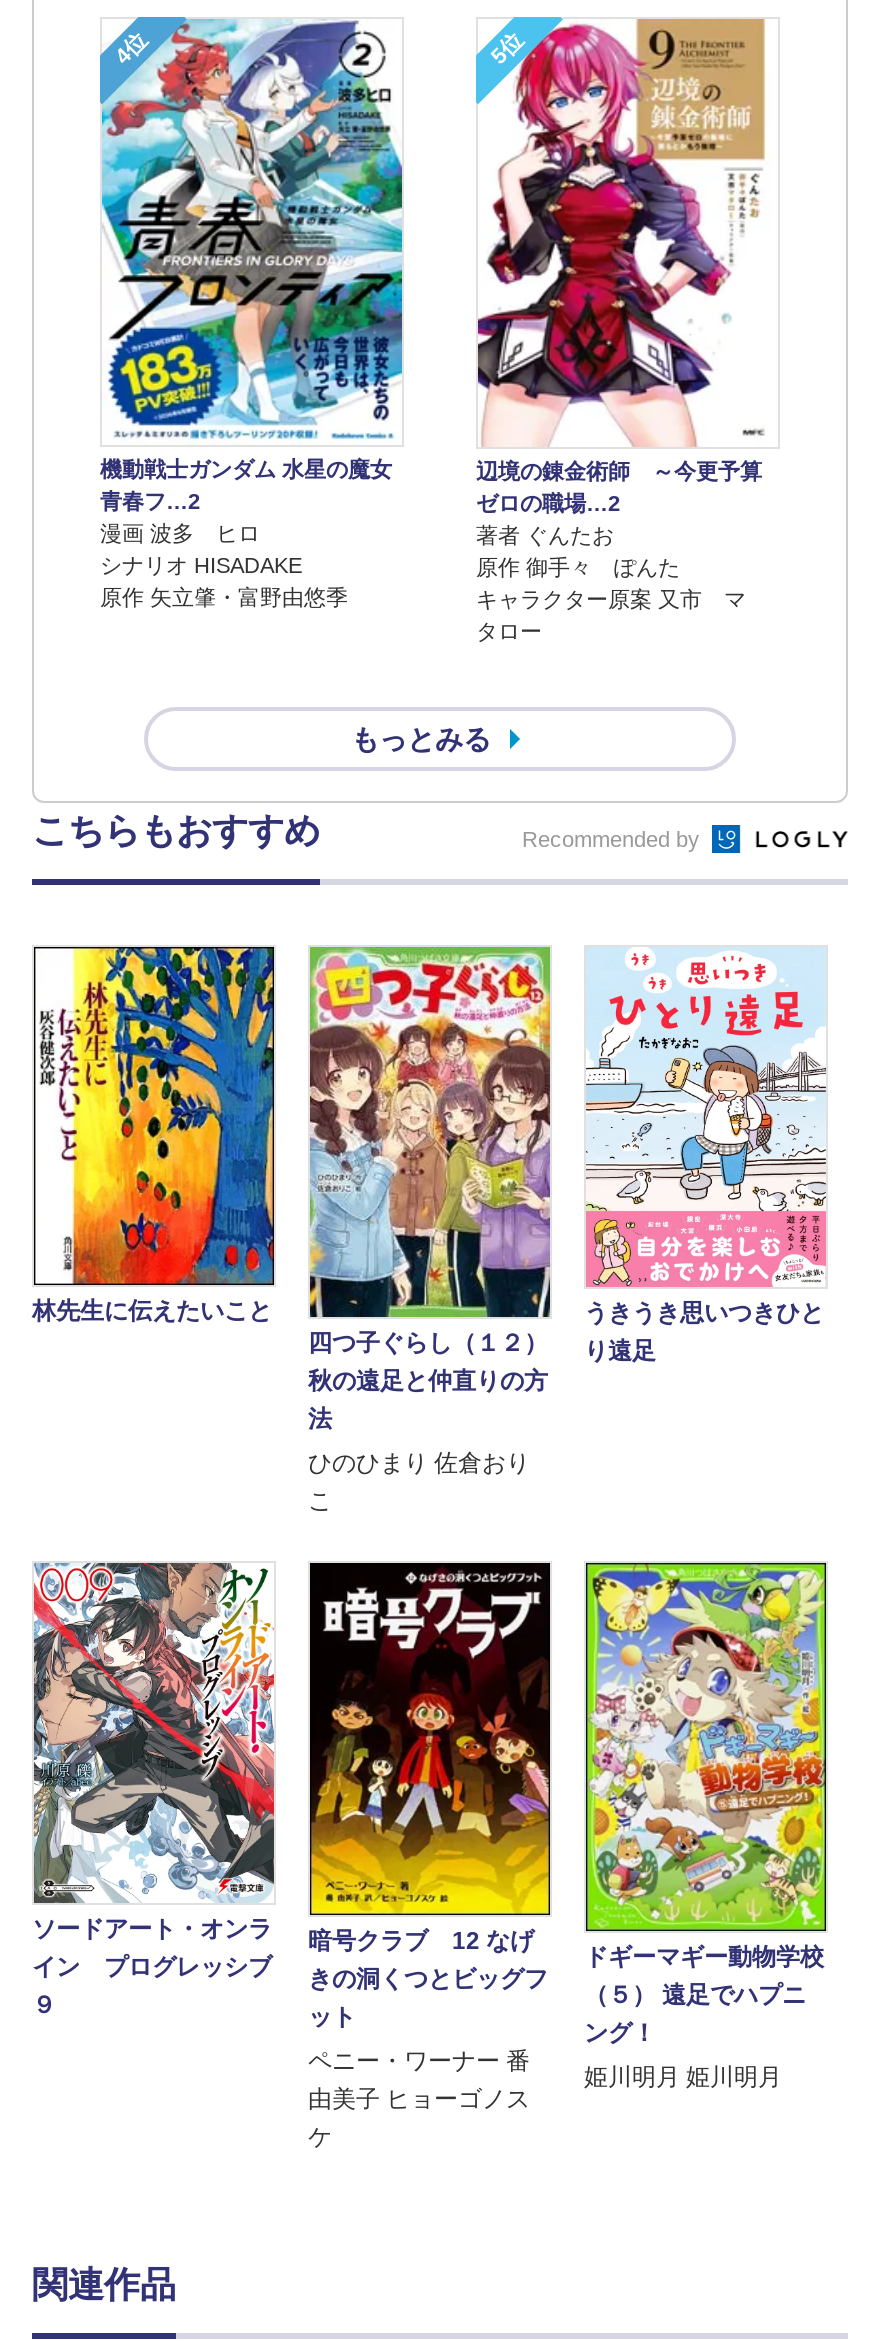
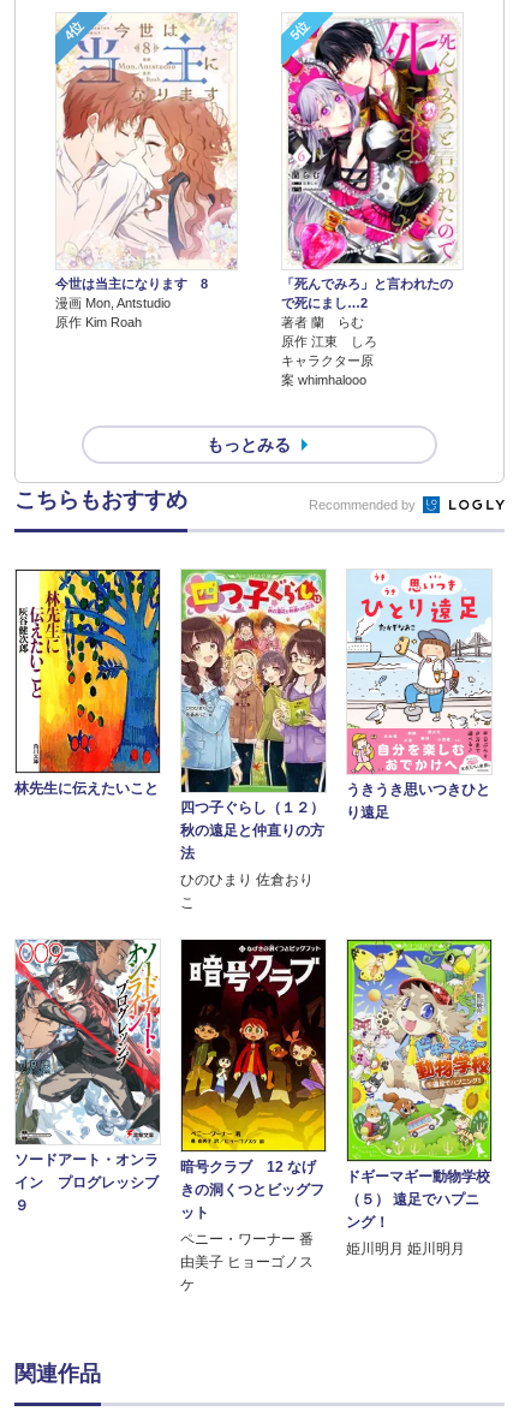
[100,17,404,610] [image] | 機動戦士ガンダム 水星の魔女 | 青春フ…2 | 漫画 波多 ヒロ | シナリオ HISADAKE | 原作 矢立肇・富野由悠季 -> [55,13,237,330] [image] | 今世は当主になります 8 | 漫画 Mon, Antstudio | 原作 Kim Roah
[476,17,770,643] [image] | 辺境の錬金術師 ～今更予算 | ゼロの職場…2 | 著者 ぐんたお | 原作 御手々 ぽんた | キャラクター原案 又市 マ | タロー -> [281,13,459,387] [image] | 「死んでみろ」と言われたの | で死にまし…2 | 著者 蘭 らむ | 原作 江東 しろ | キャラクター原 | 案 whimhalooo

